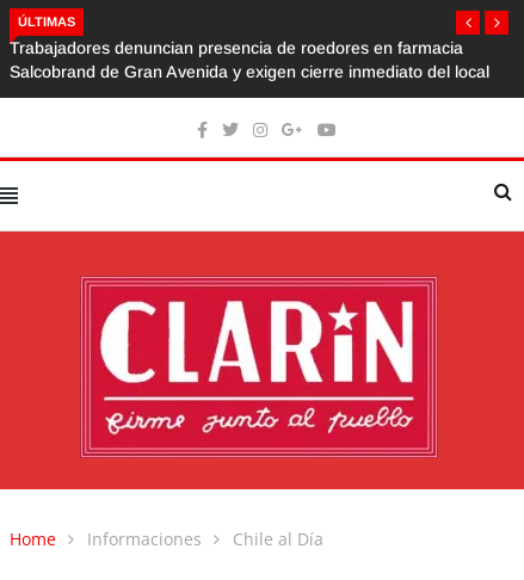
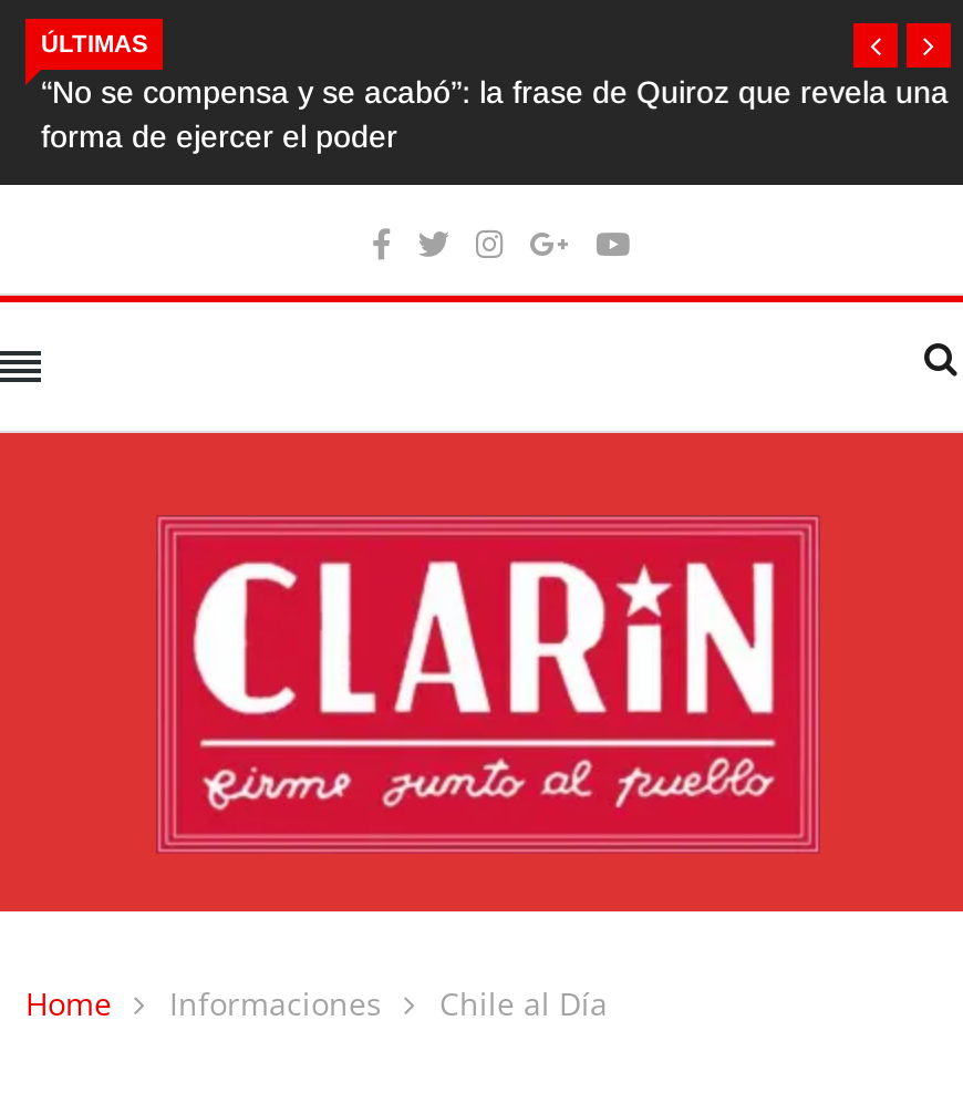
[10,38,489,81] Trabajadores denuncian presencia de roedores en farmacia | Salcobrand de Gran Avenida y exigen cierre inmediato del local -> [25,74,933,154] “No se compensa y se acabó”: la frase de Quiroz que revela una | forma de ejercer el poder

